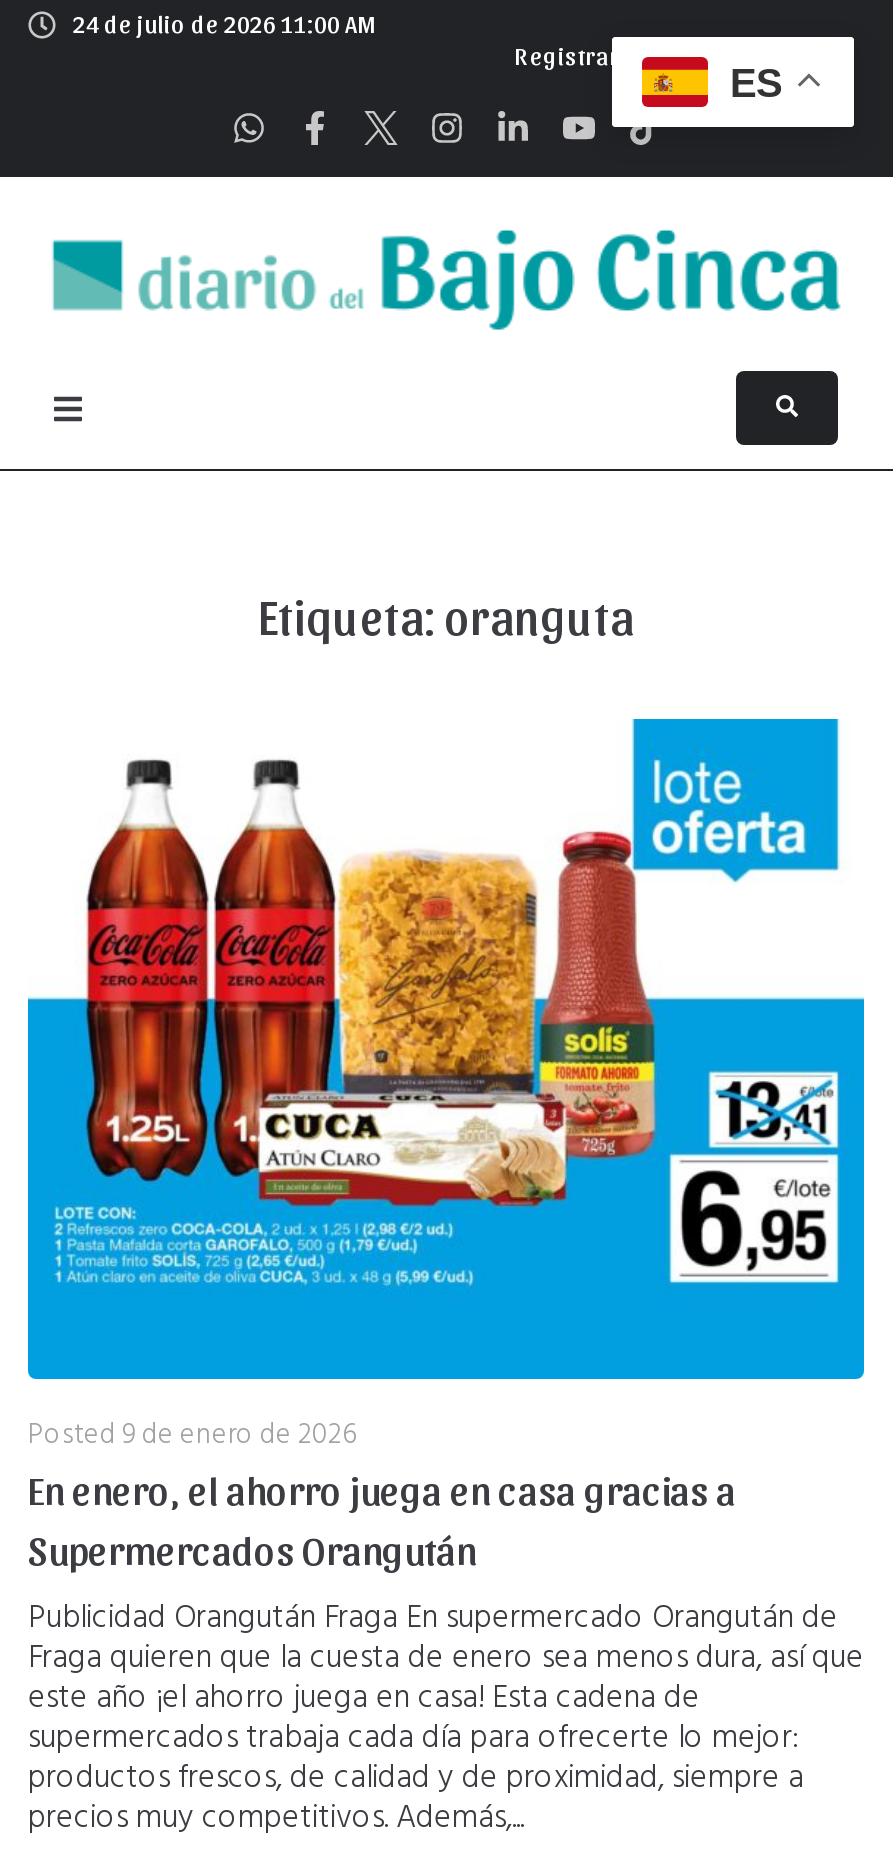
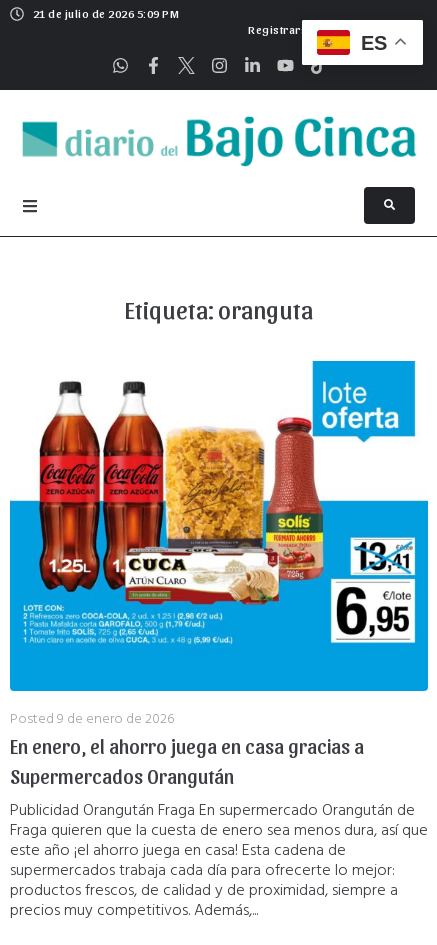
[73,9,377,37] 24 de julio de 2026 11:00 AM -> [32,6,179,20] 21 de julio de 2026 5:09 PM

